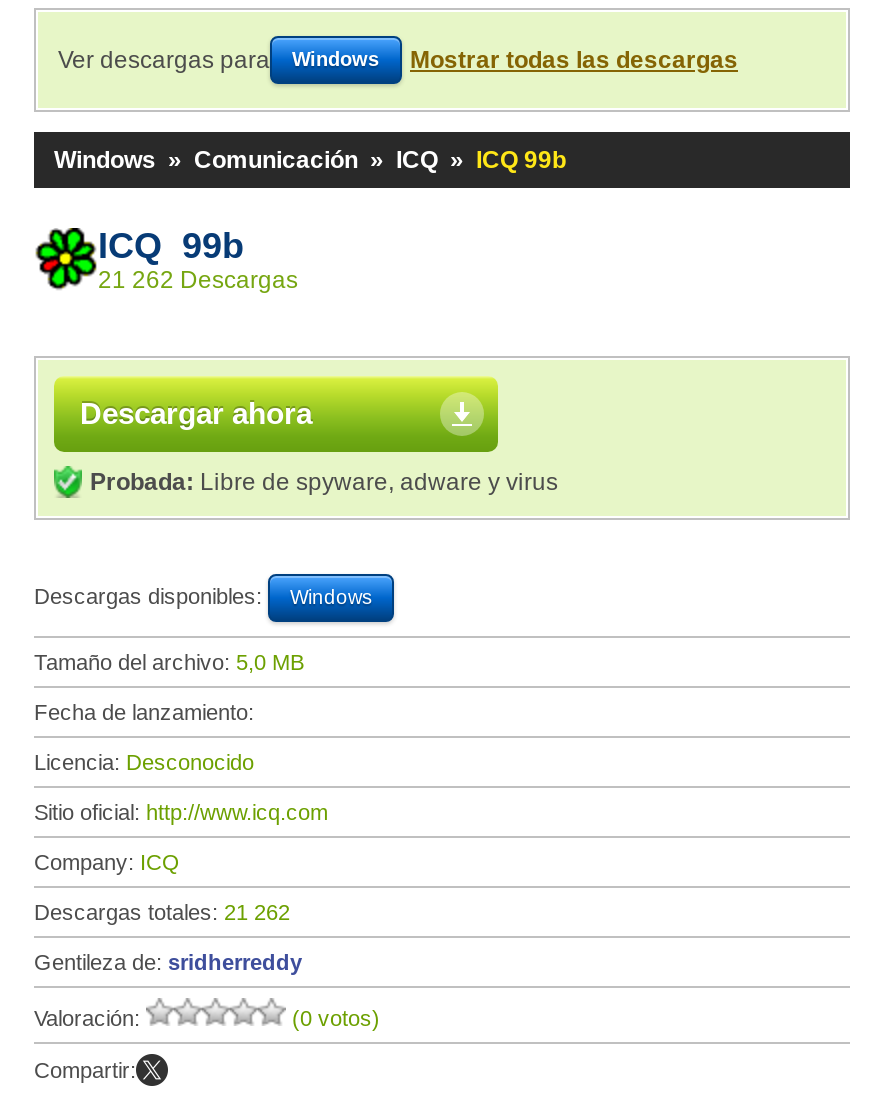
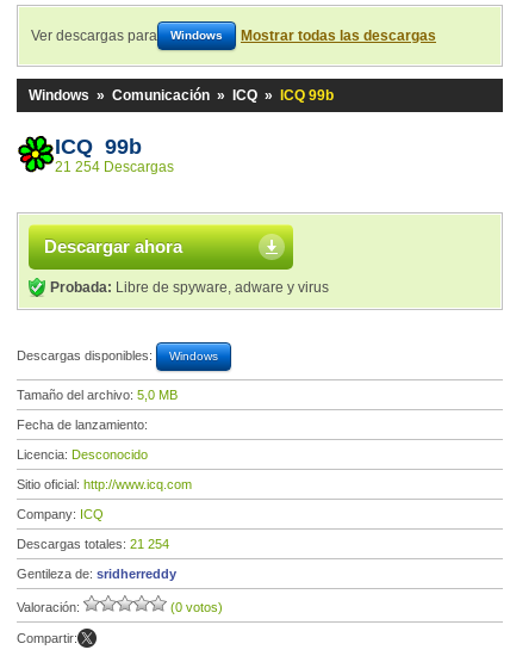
[98,266,298,294] 21 262 Descargas -> [55,159,174,175] 21 254 Descargas
[34,900,290,924] Descargas totales: 21 262 -> [17,537,169,551] Descargas totales: 21 254

